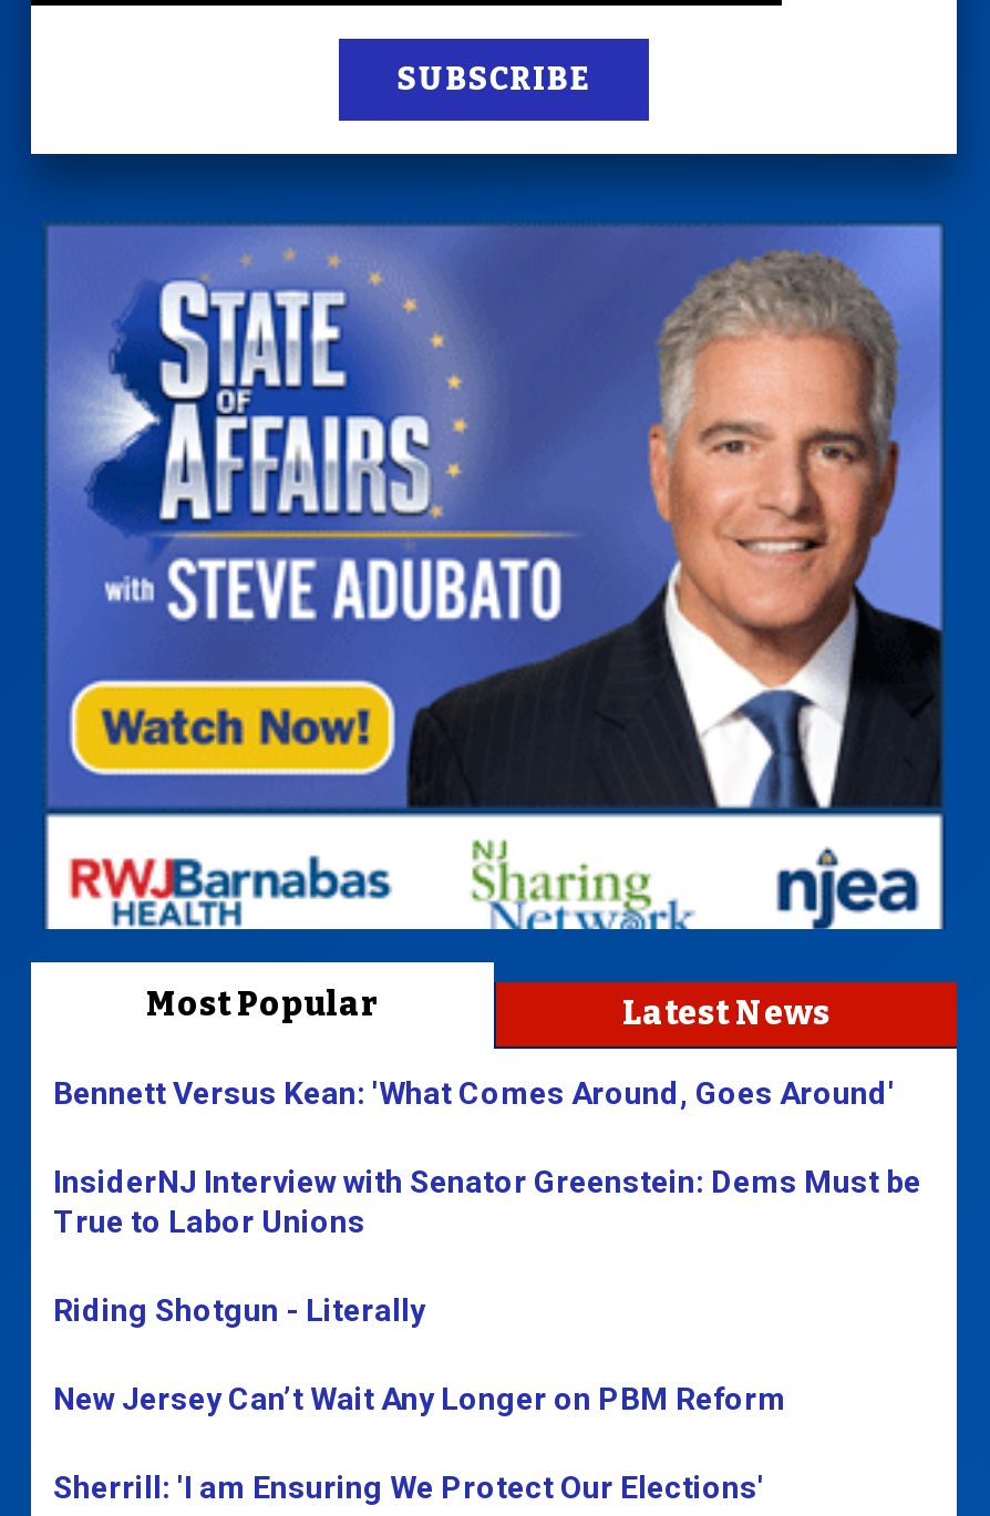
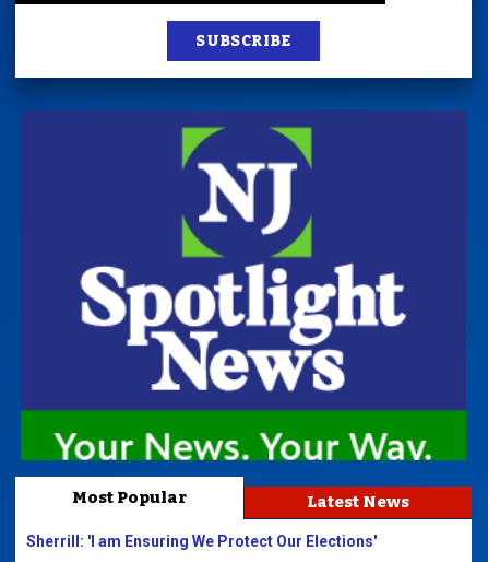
[44,223,946,931] [image] -> [21,113,467,461] [image]
[53,1075,921,1416] Bennett Versus Kean: 'What Comes Around, Goes Around' | InsiderNJ Interview with Senator Greenstein: Dems Must be | True to Labor Unions | Riding Shotgun - Literally | New Jersey Can’t Wait Any Longer on PBM Reform -> none

